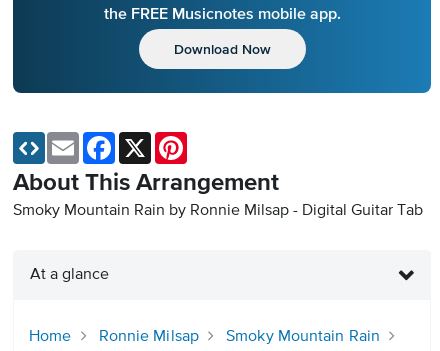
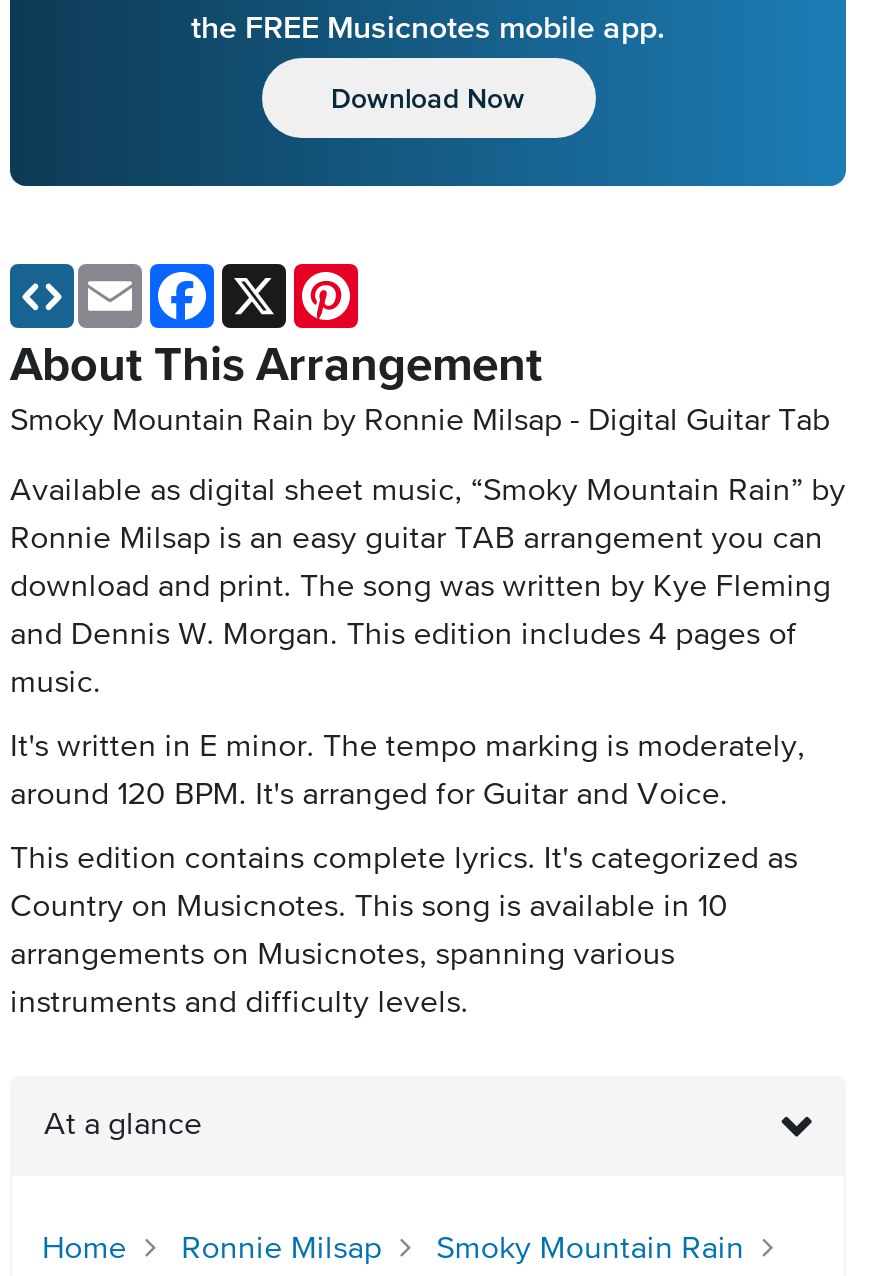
none -> [10,477,846,1021] Available as digital sheet music, “Smoky Mountain Rain” by | Ronnie Milsap is an easy guitar TAB arrangement you can | download and print. The song was written by Kye Fleming | and Dennis W. Morgan. This edition includes 4 pages of | music. | It's written in E minor. The tempo marking is moderately, | around 120 BPM. It's arranged for Guitar and Voice. | This edition contains complete lyrics. It's categorized as | Country on Musicnotes. This song is available in 10 | arrangements on Musicnotes, spanning various | instruments and difficulty levels.

